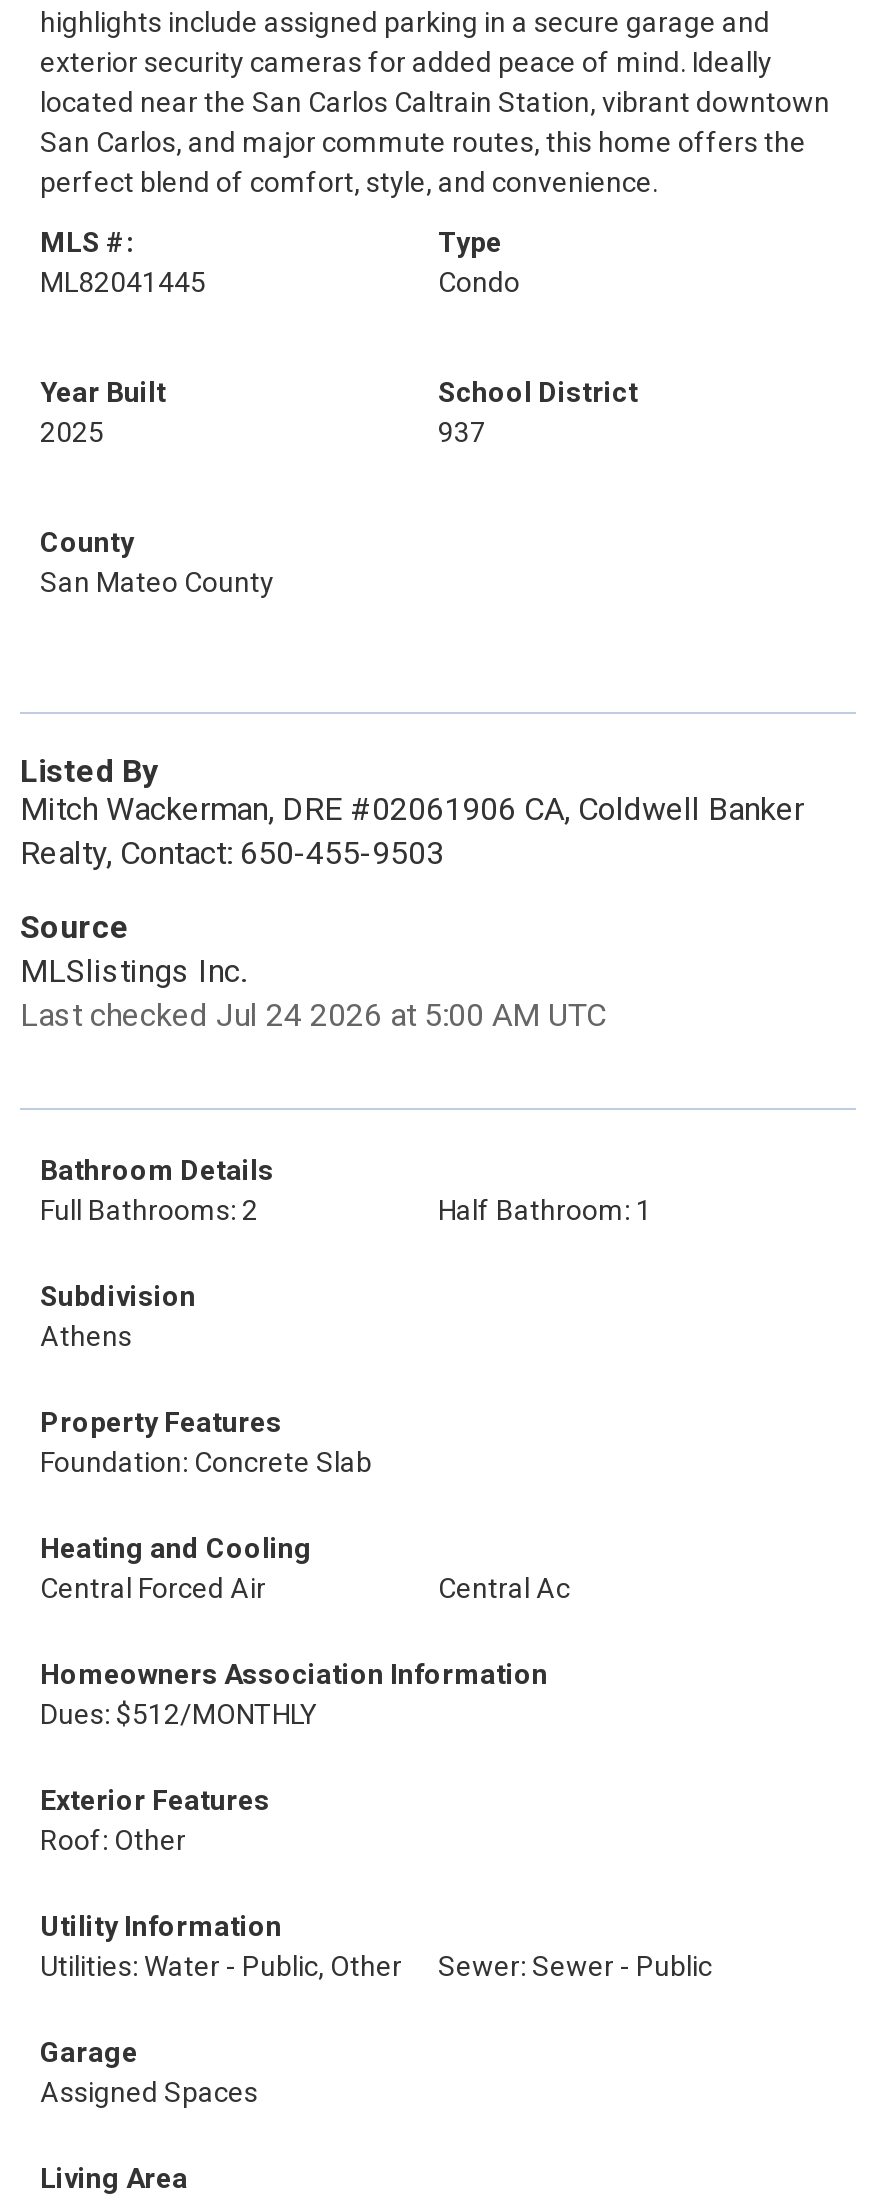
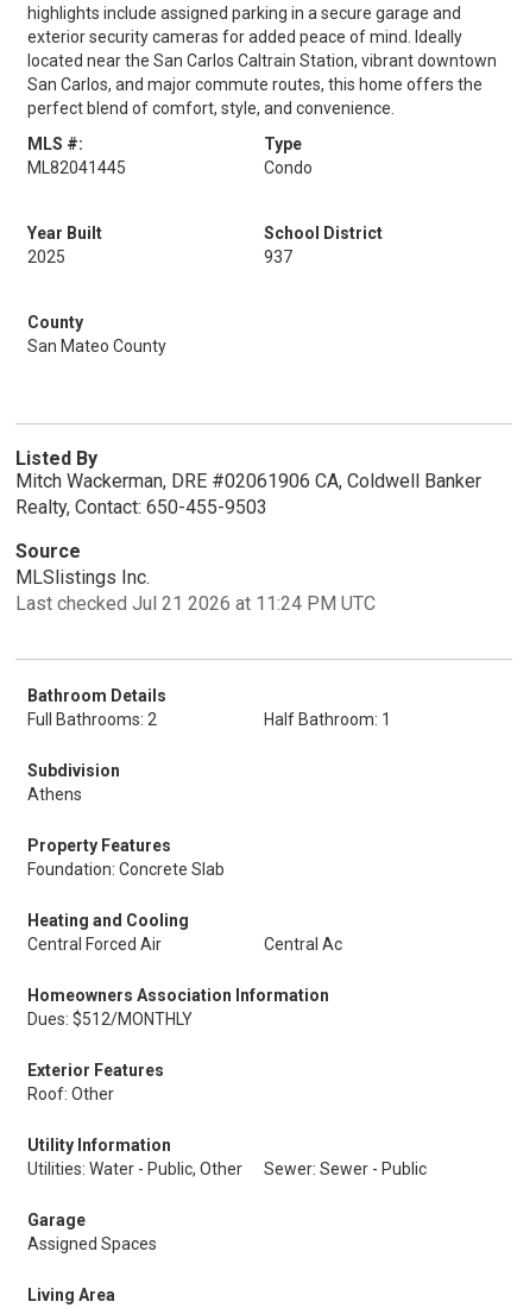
[20,996,606,1034] Last checked Jul 24 2026 at 5:00 AM UTC -> [15,592,376,615] Last checked Jul 21 2026 at 11:24 PM UTC

